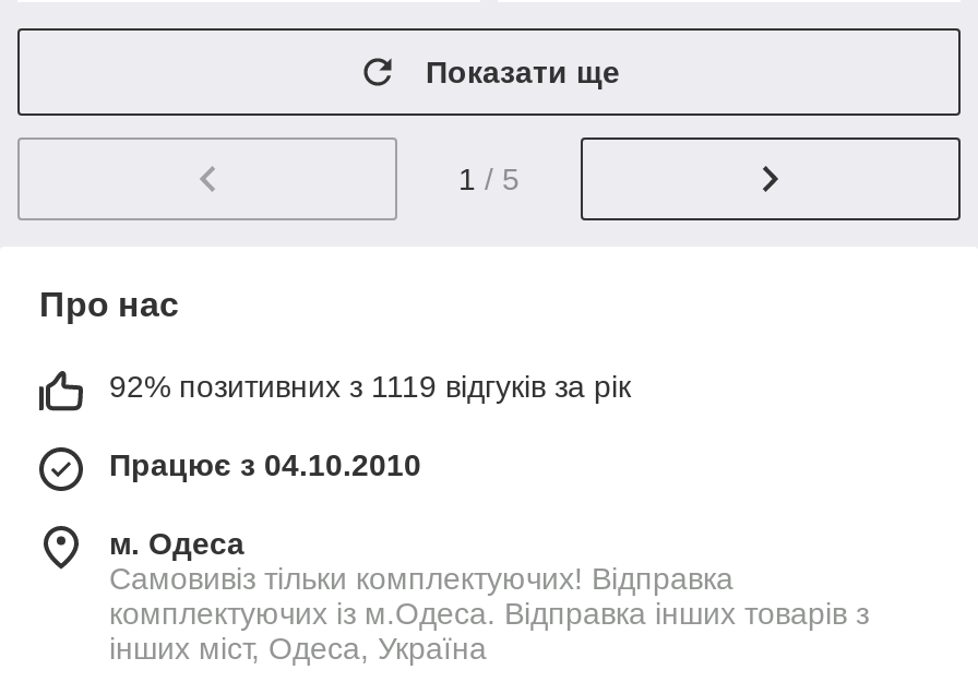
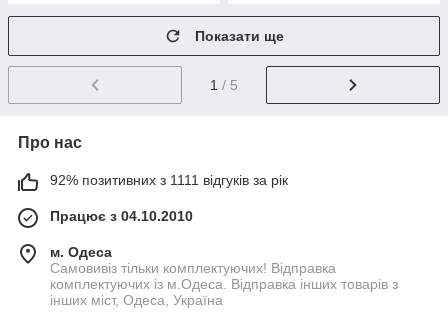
[109,369,631,404] 92% позитивних з 1119 відгуків за рік -> [50,172,288,188] 92% позитивних з 1111 відгуків за рік

